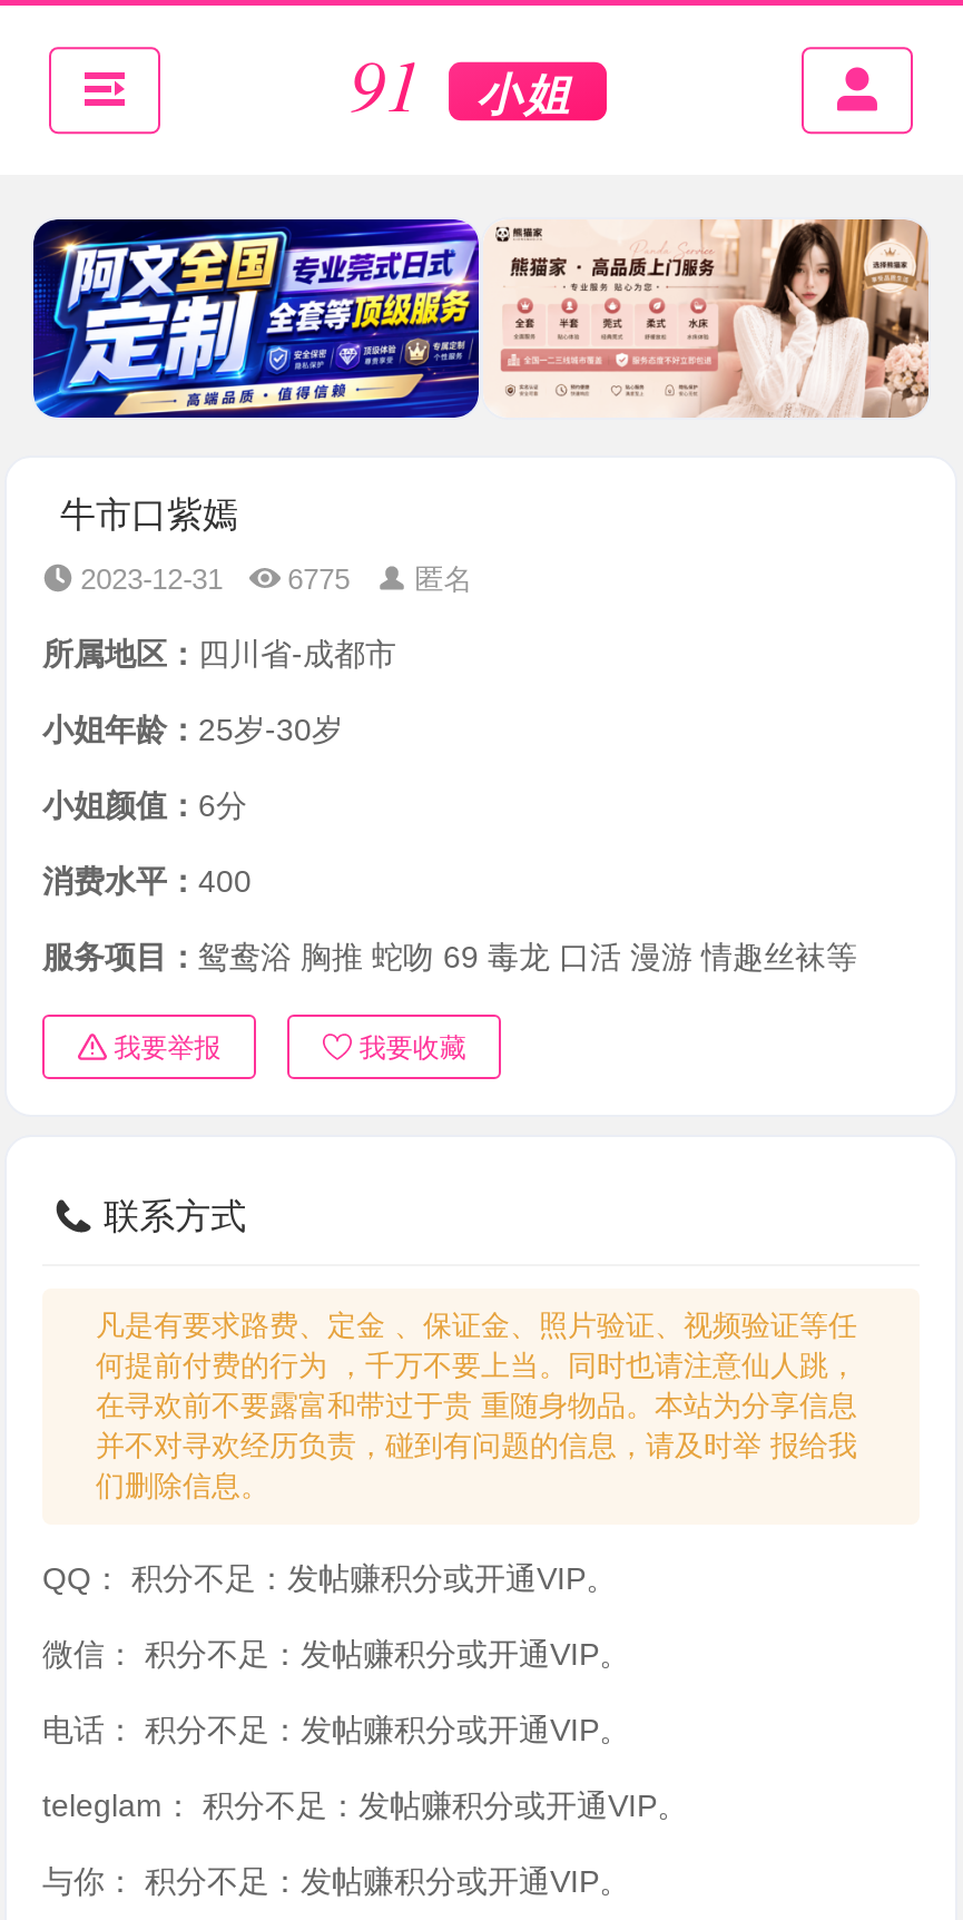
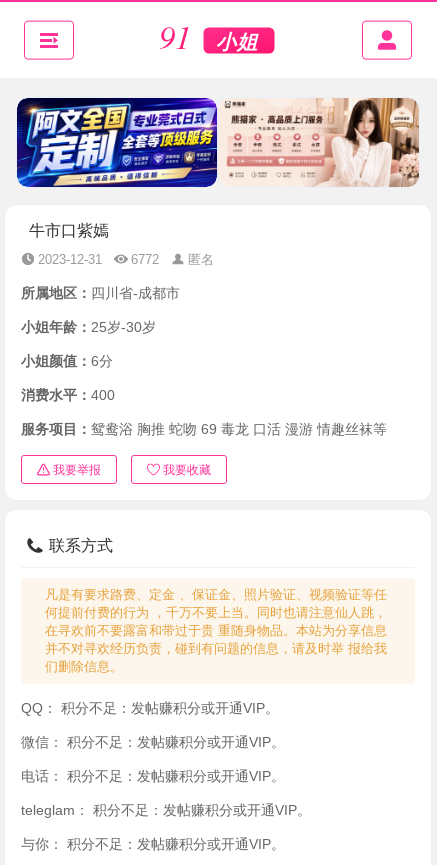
[80,562,472,596] 2023-12-31 6775 匿名 -> [38,252,214,267] 2023-12-31 6772 匿名

